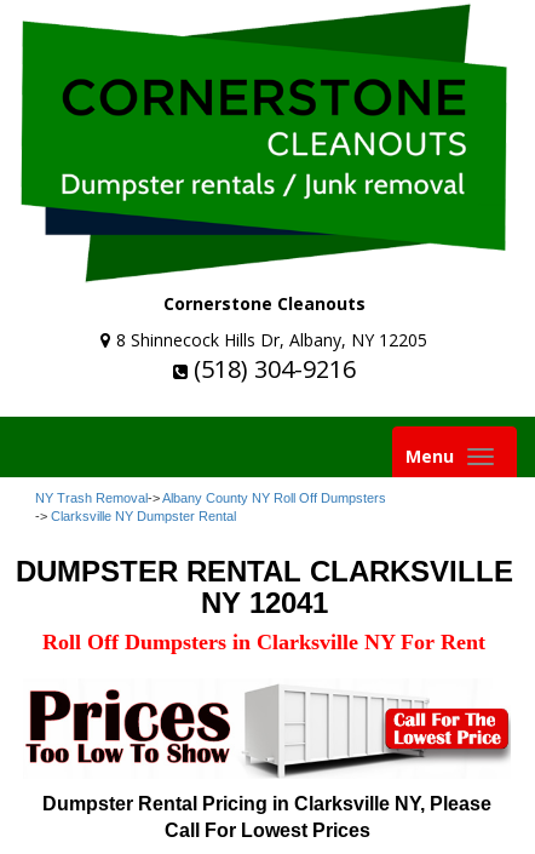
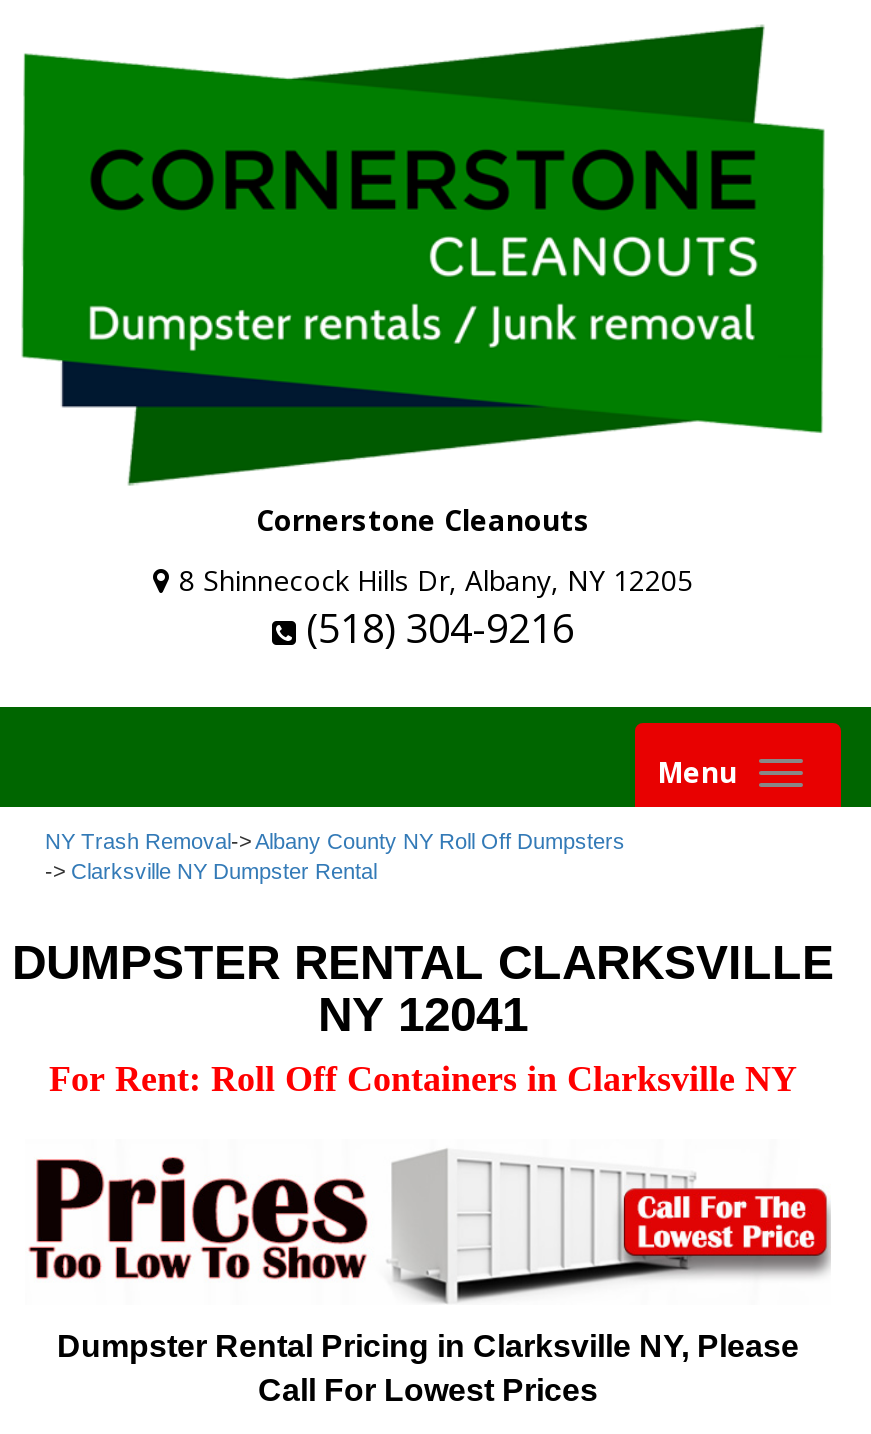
[42,630,485,654] Roll Off Dumpsters in Clarksville NY For Rent -> [49,1059,797,1099] For Rent: Roll Off Containers in Clarksville NY

